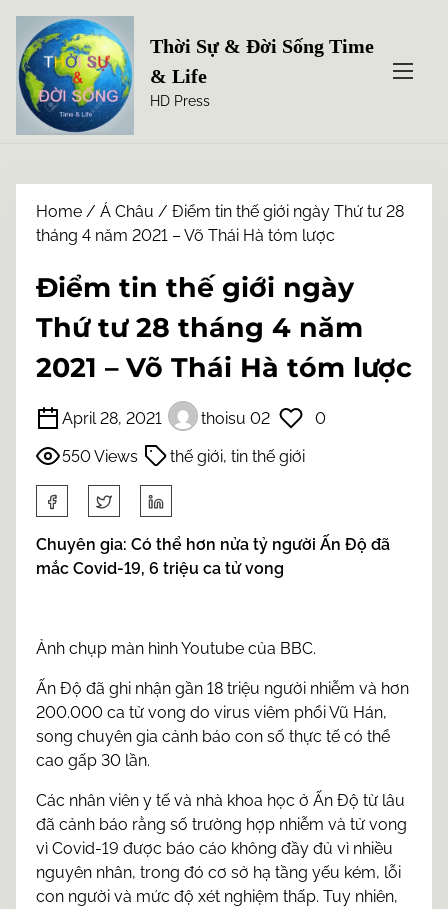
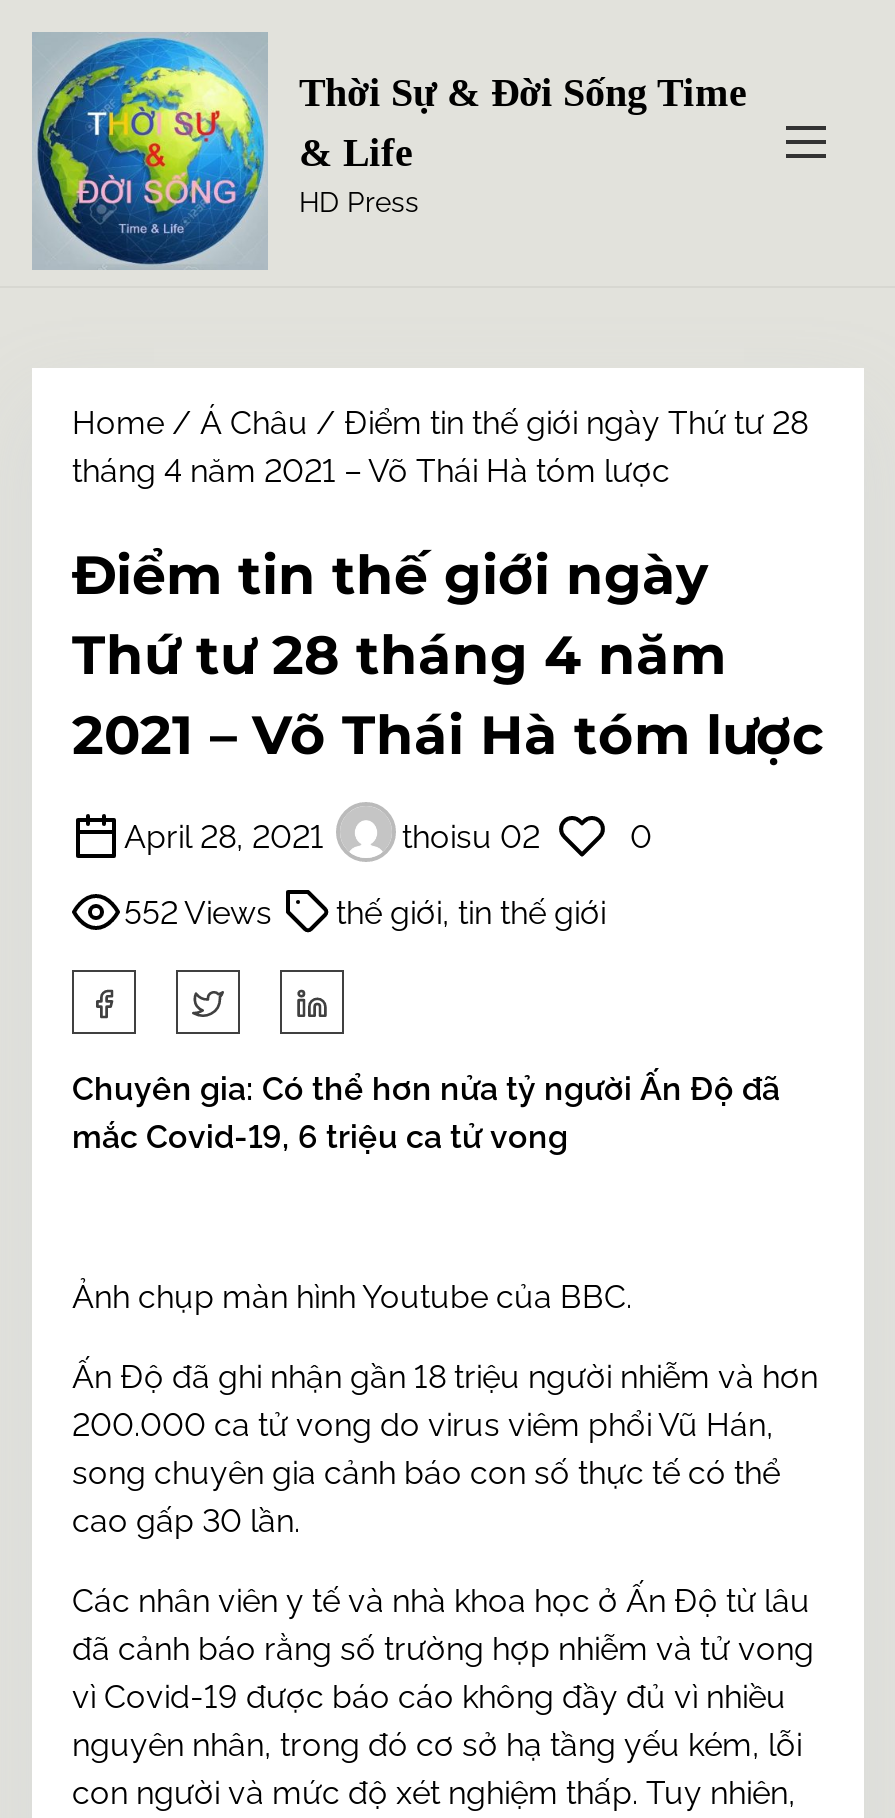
[62,447,305,466] 550 Views thế giới, tin thế giới -> [124,894,606,932] 552 Views thế giới, tin thế giới

